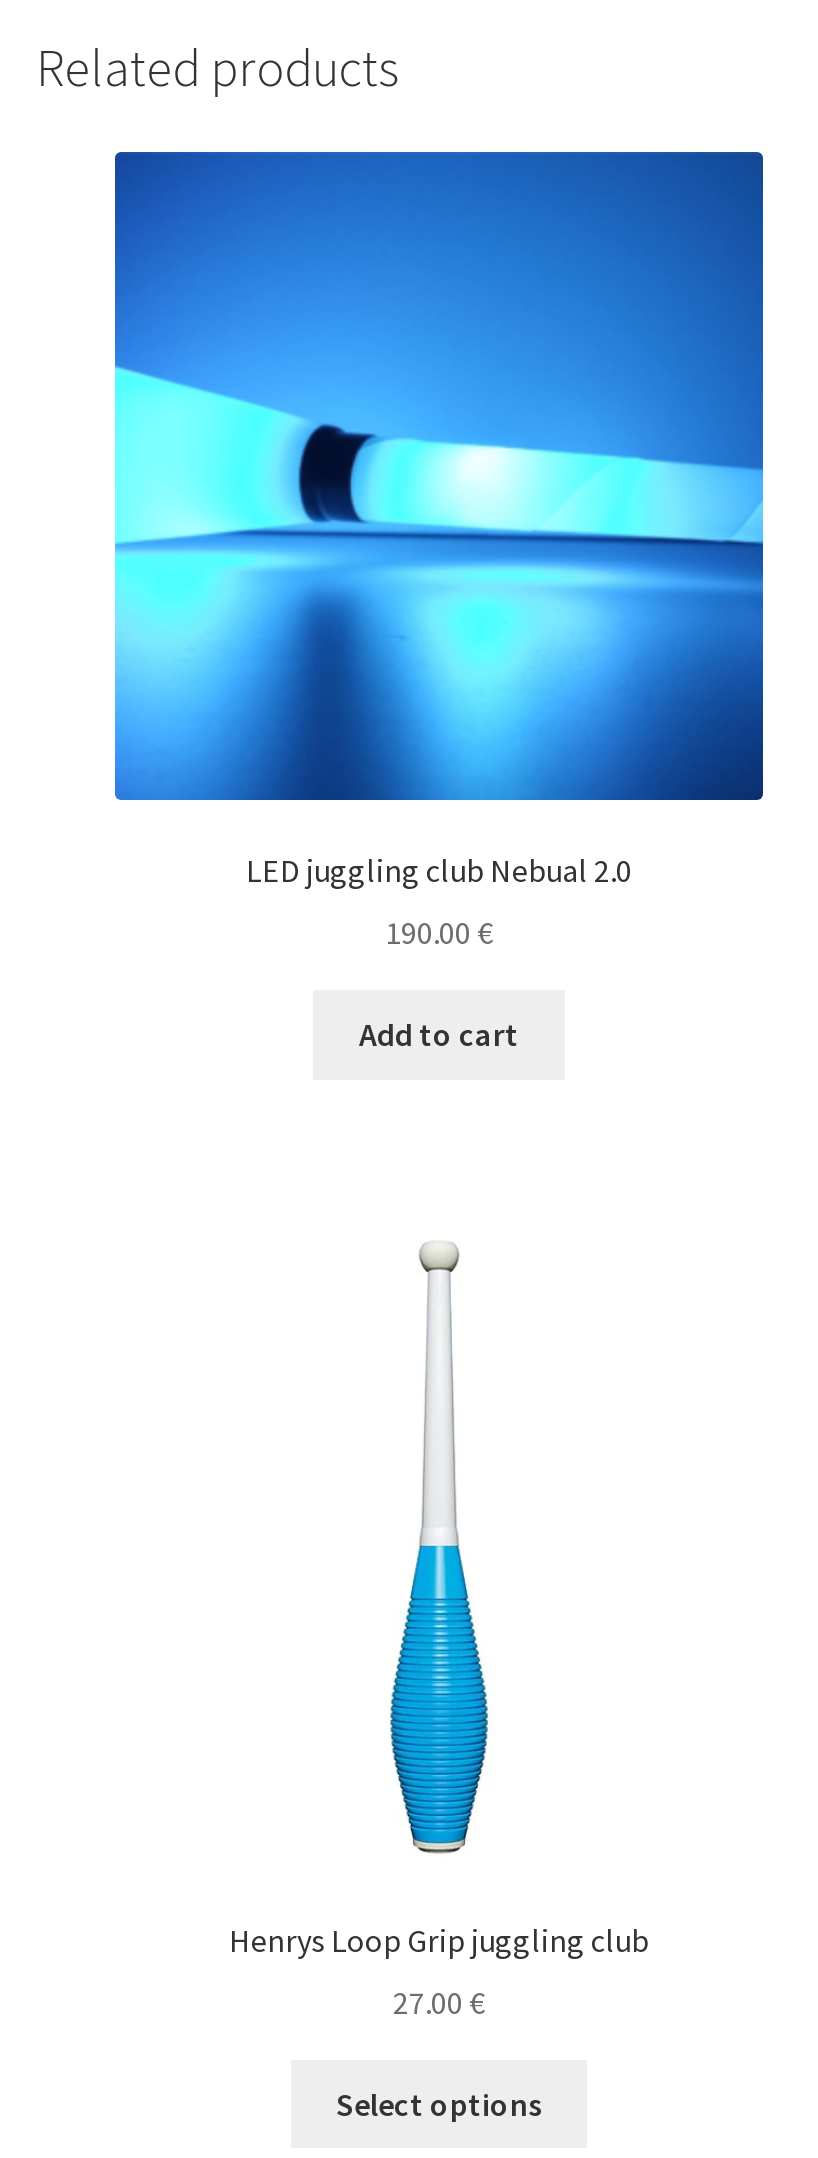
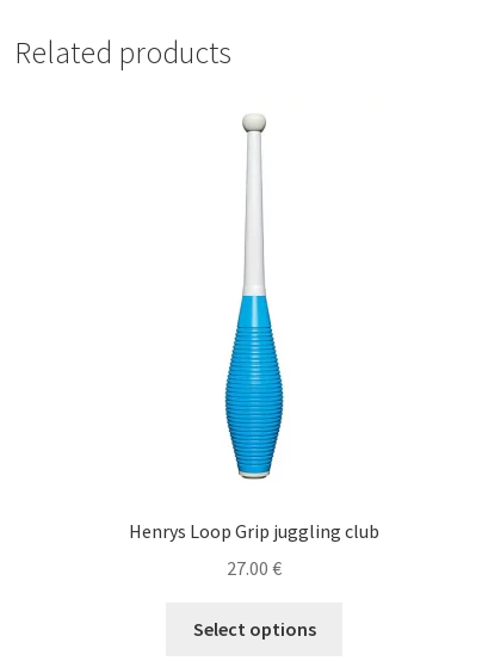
[113,150,765,1054] [image] | LED juggling club Nebual 2.0 | 190.00 € | Add to cart -> none

